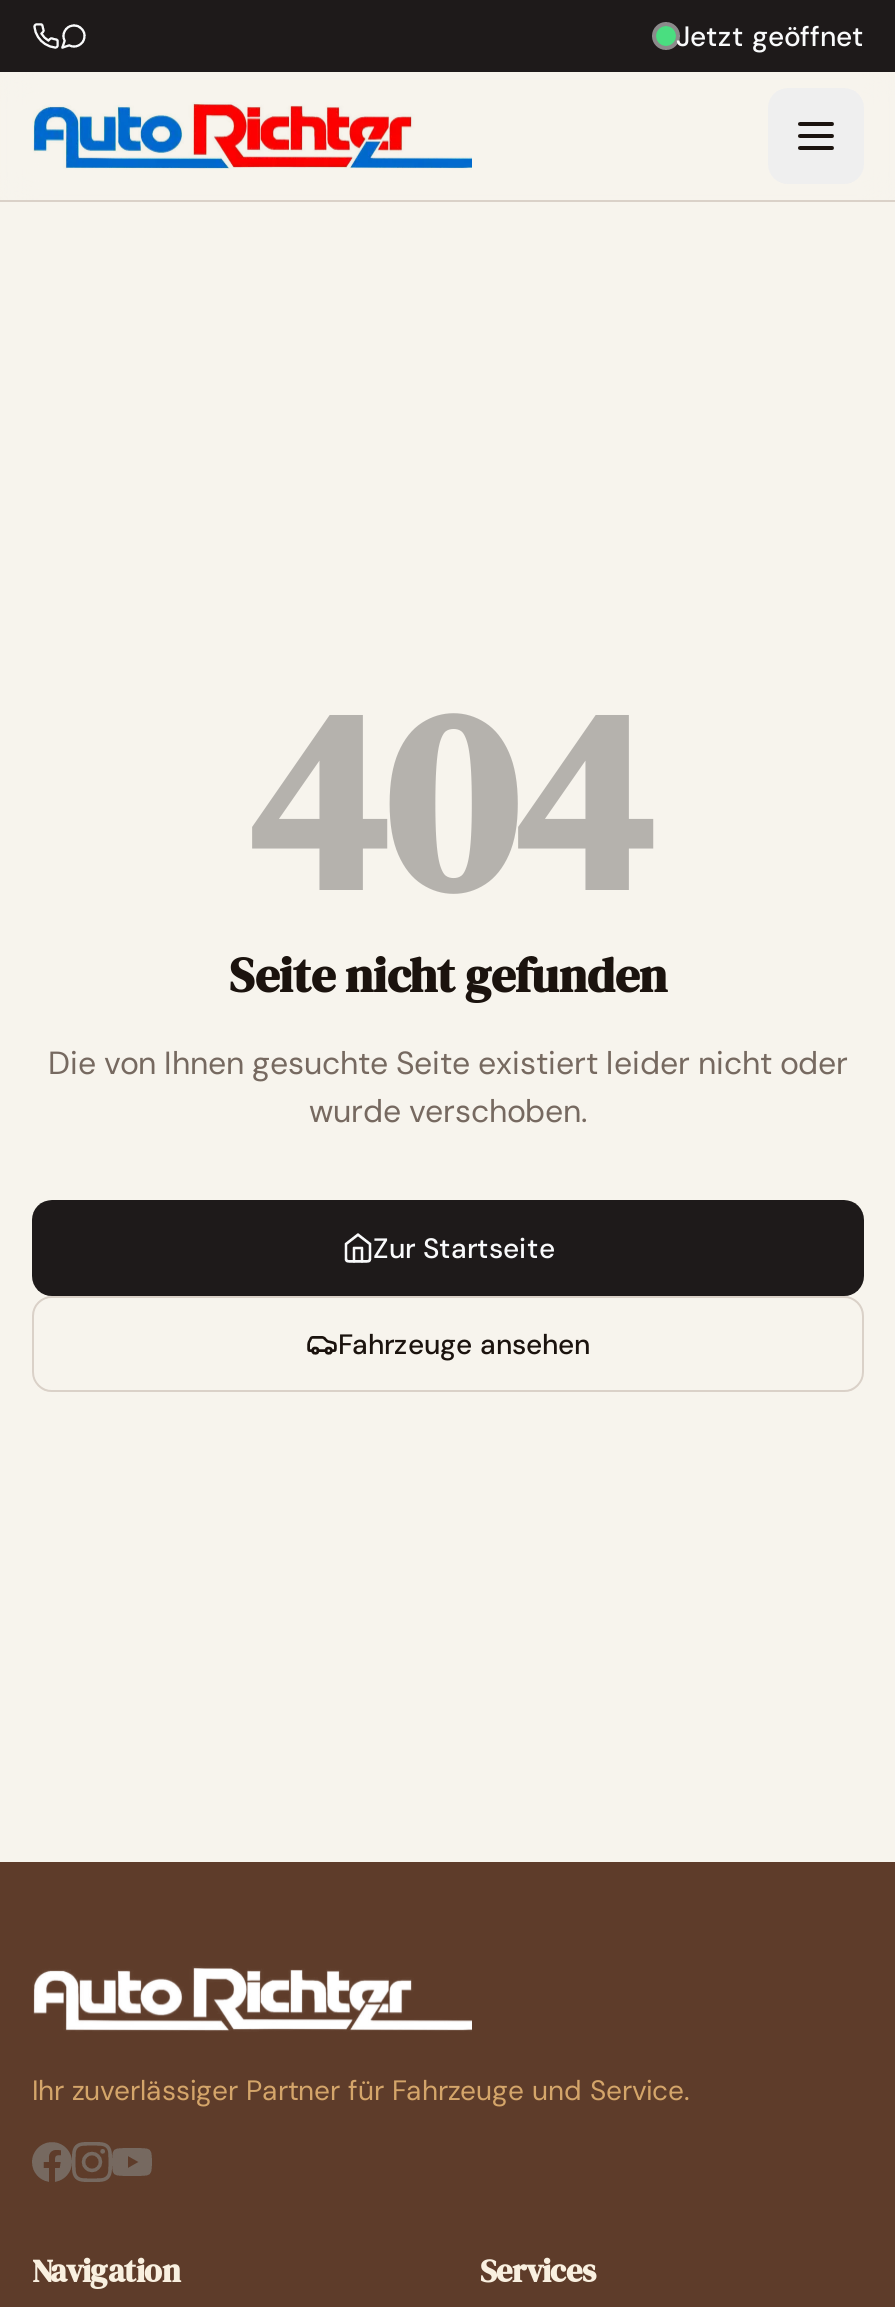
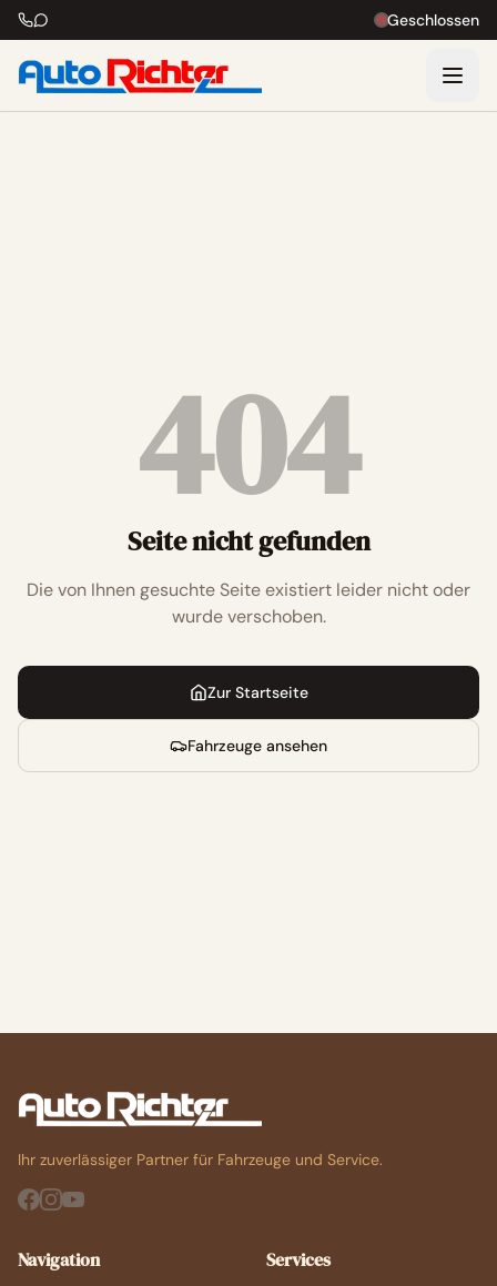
[676,18,864,54] Jetzt geöffnet -> [387,10,479,30] Geschlossen

